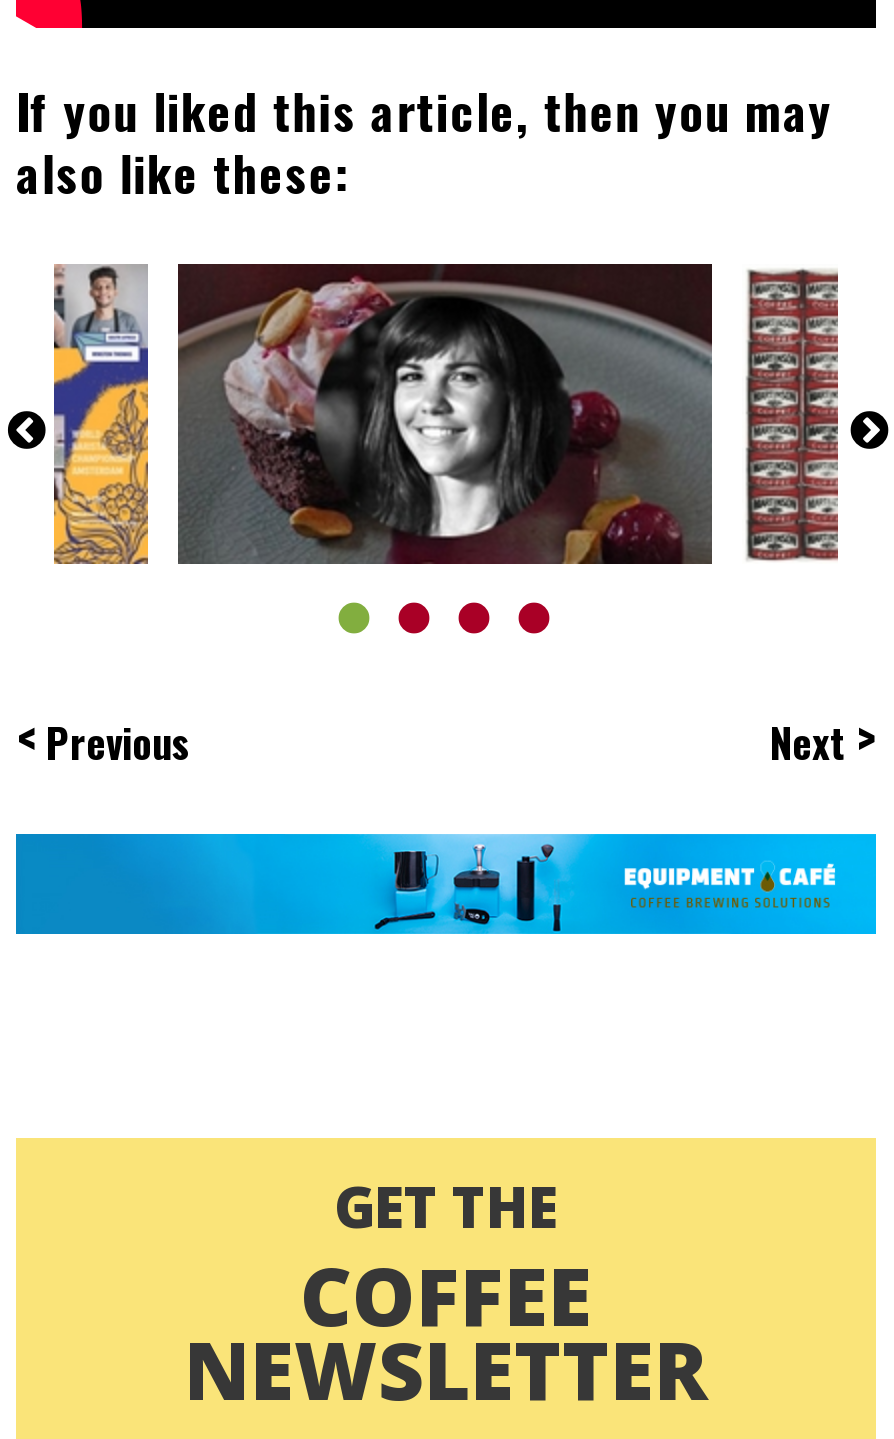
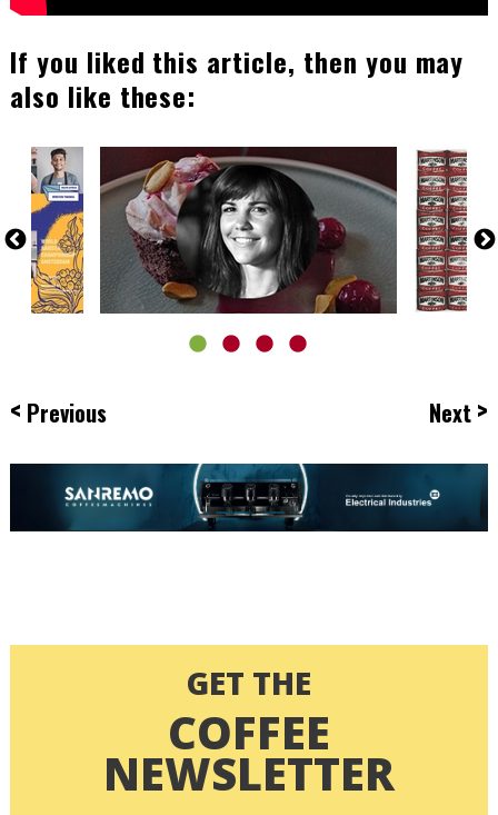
[14,832,878,936] [image] -> [9,463,489,533] [image]

